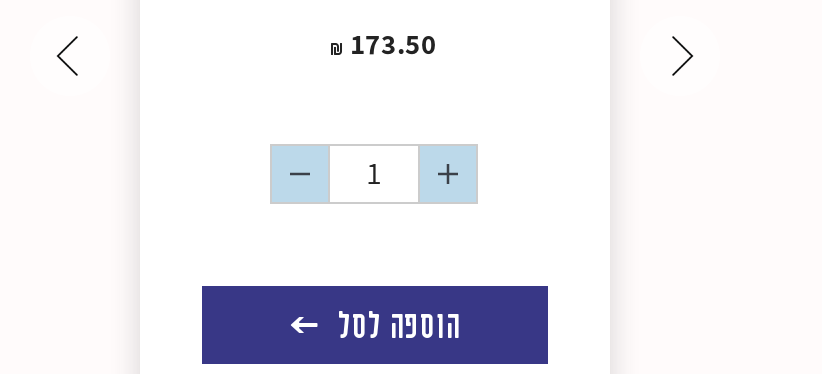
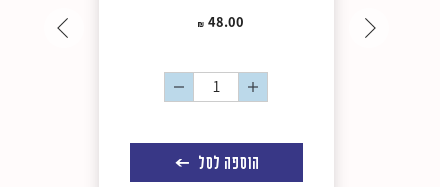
[345,26,437,62] 173.50 -> [205,13,244,31] 48.00

